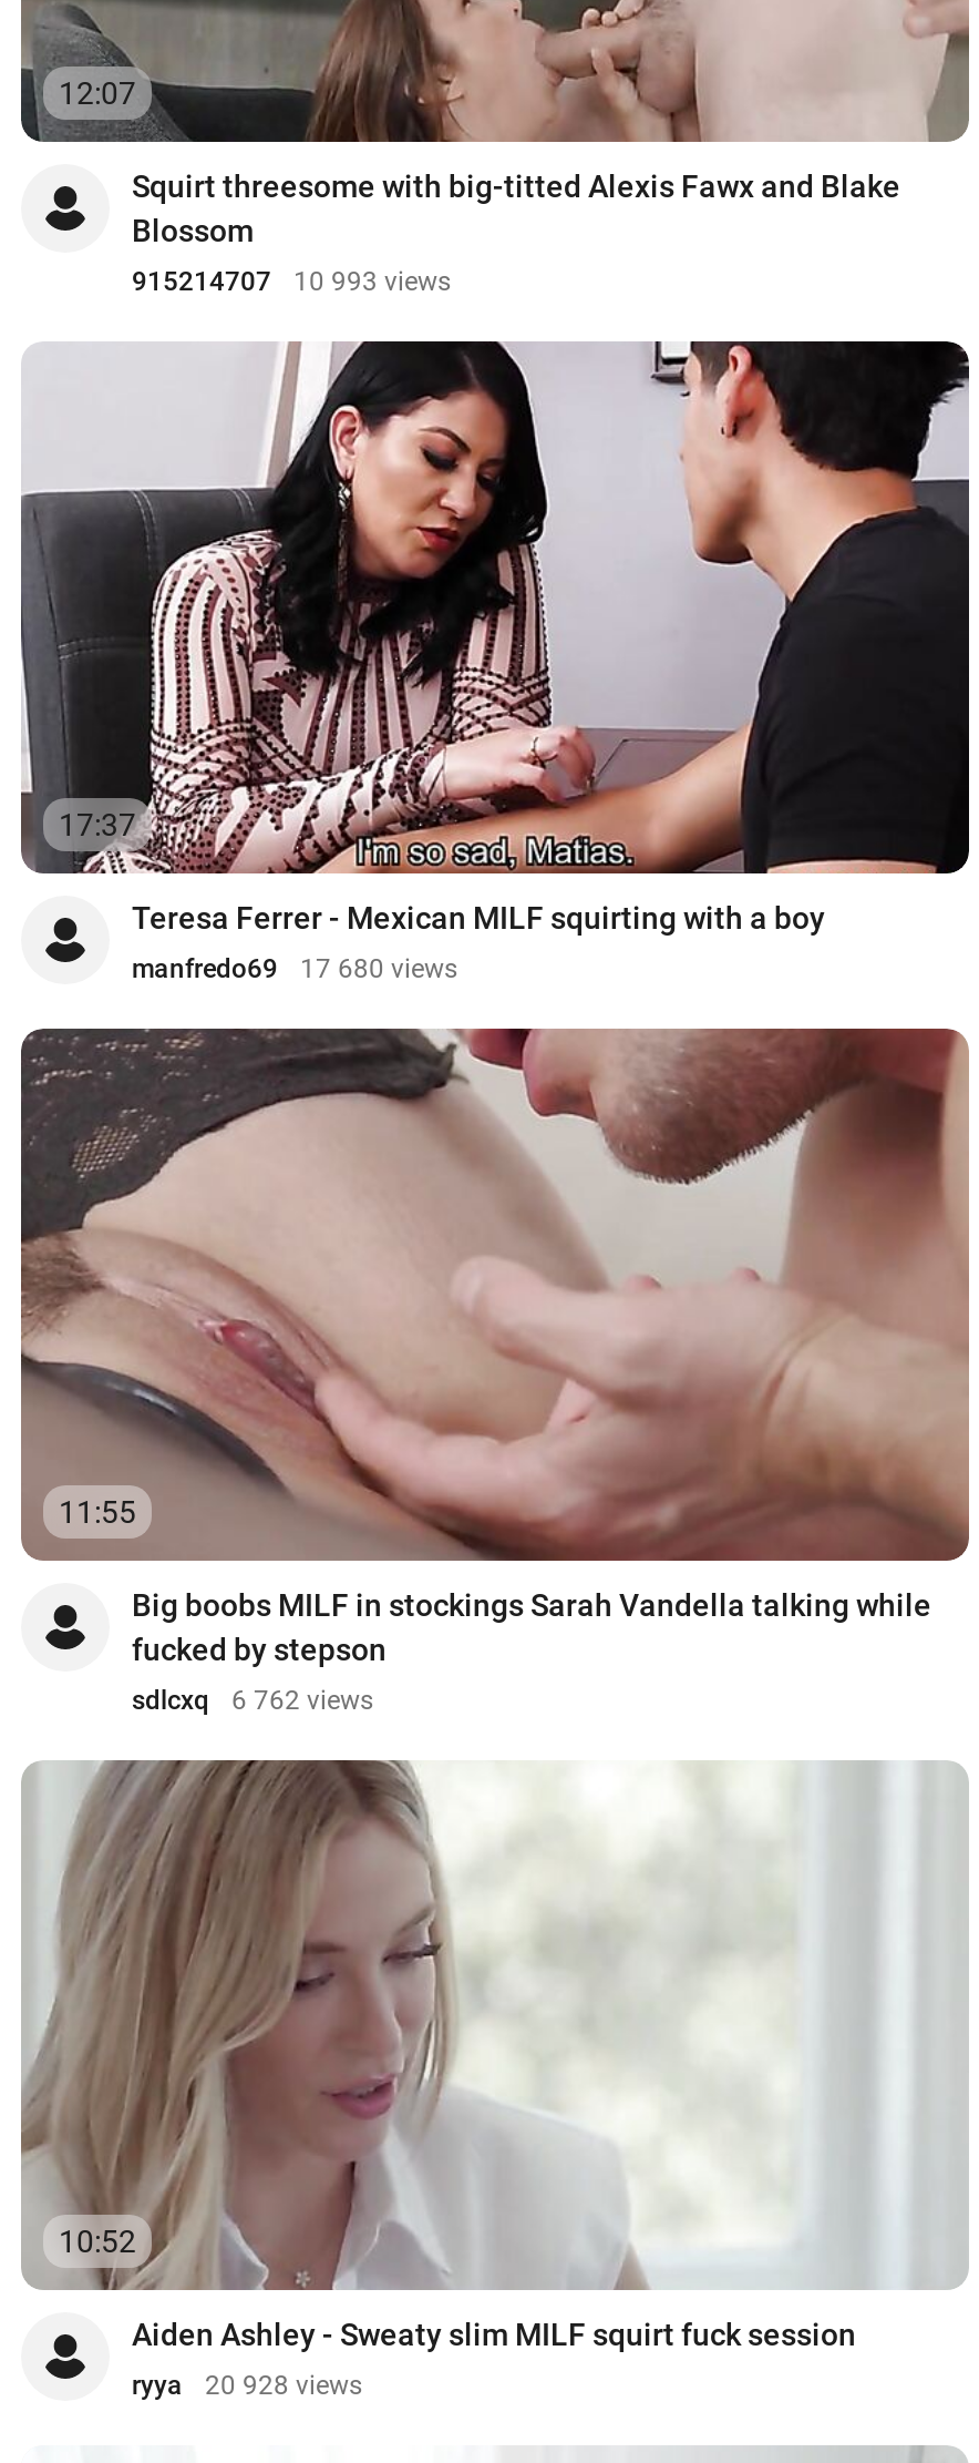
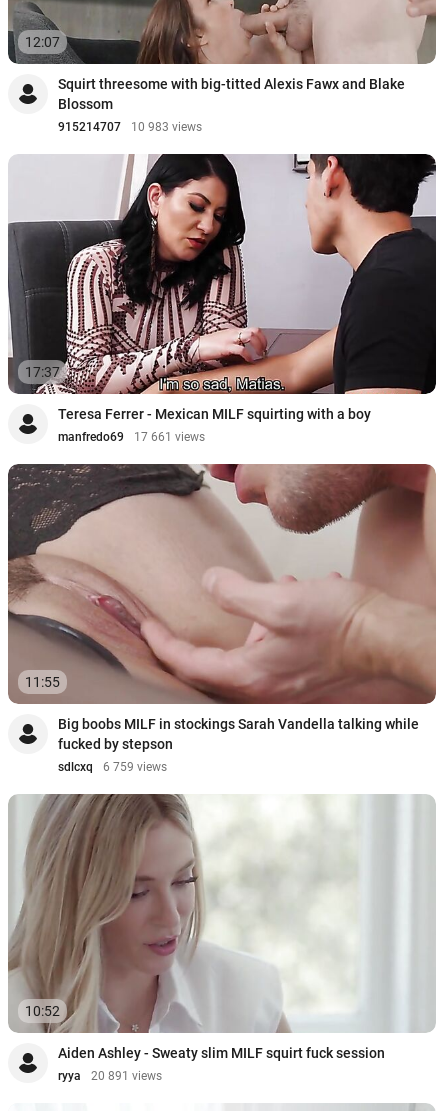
[132,266,451,297] 915214707 10 993 views -> [58,120,202,134] 915214707 10 983 views
[132,953,457,984] manfredo69 17 680 views -> [58,430,205,444] manfredo69 17 661 views
[132,1684,373,1715] sdlcxq 6 762 views -> [58,760,167,774] sdlcxq 6 759 views
[132,2371,362,2402] ryya 20 928 views -> [58,1069,162,1083] ryya 20 891 views

